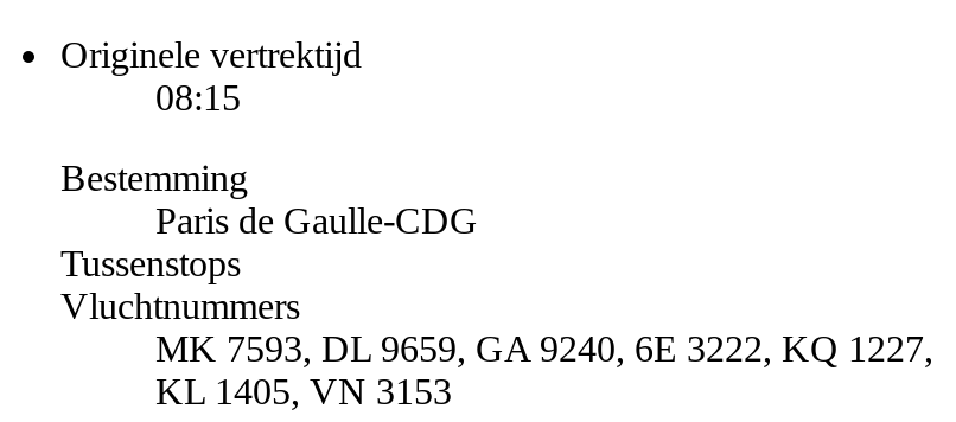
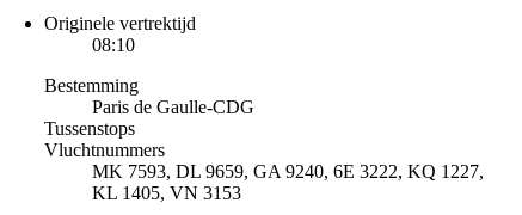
[155,76,241,116] 08:15 -> [92,34,135,54] 08:10

